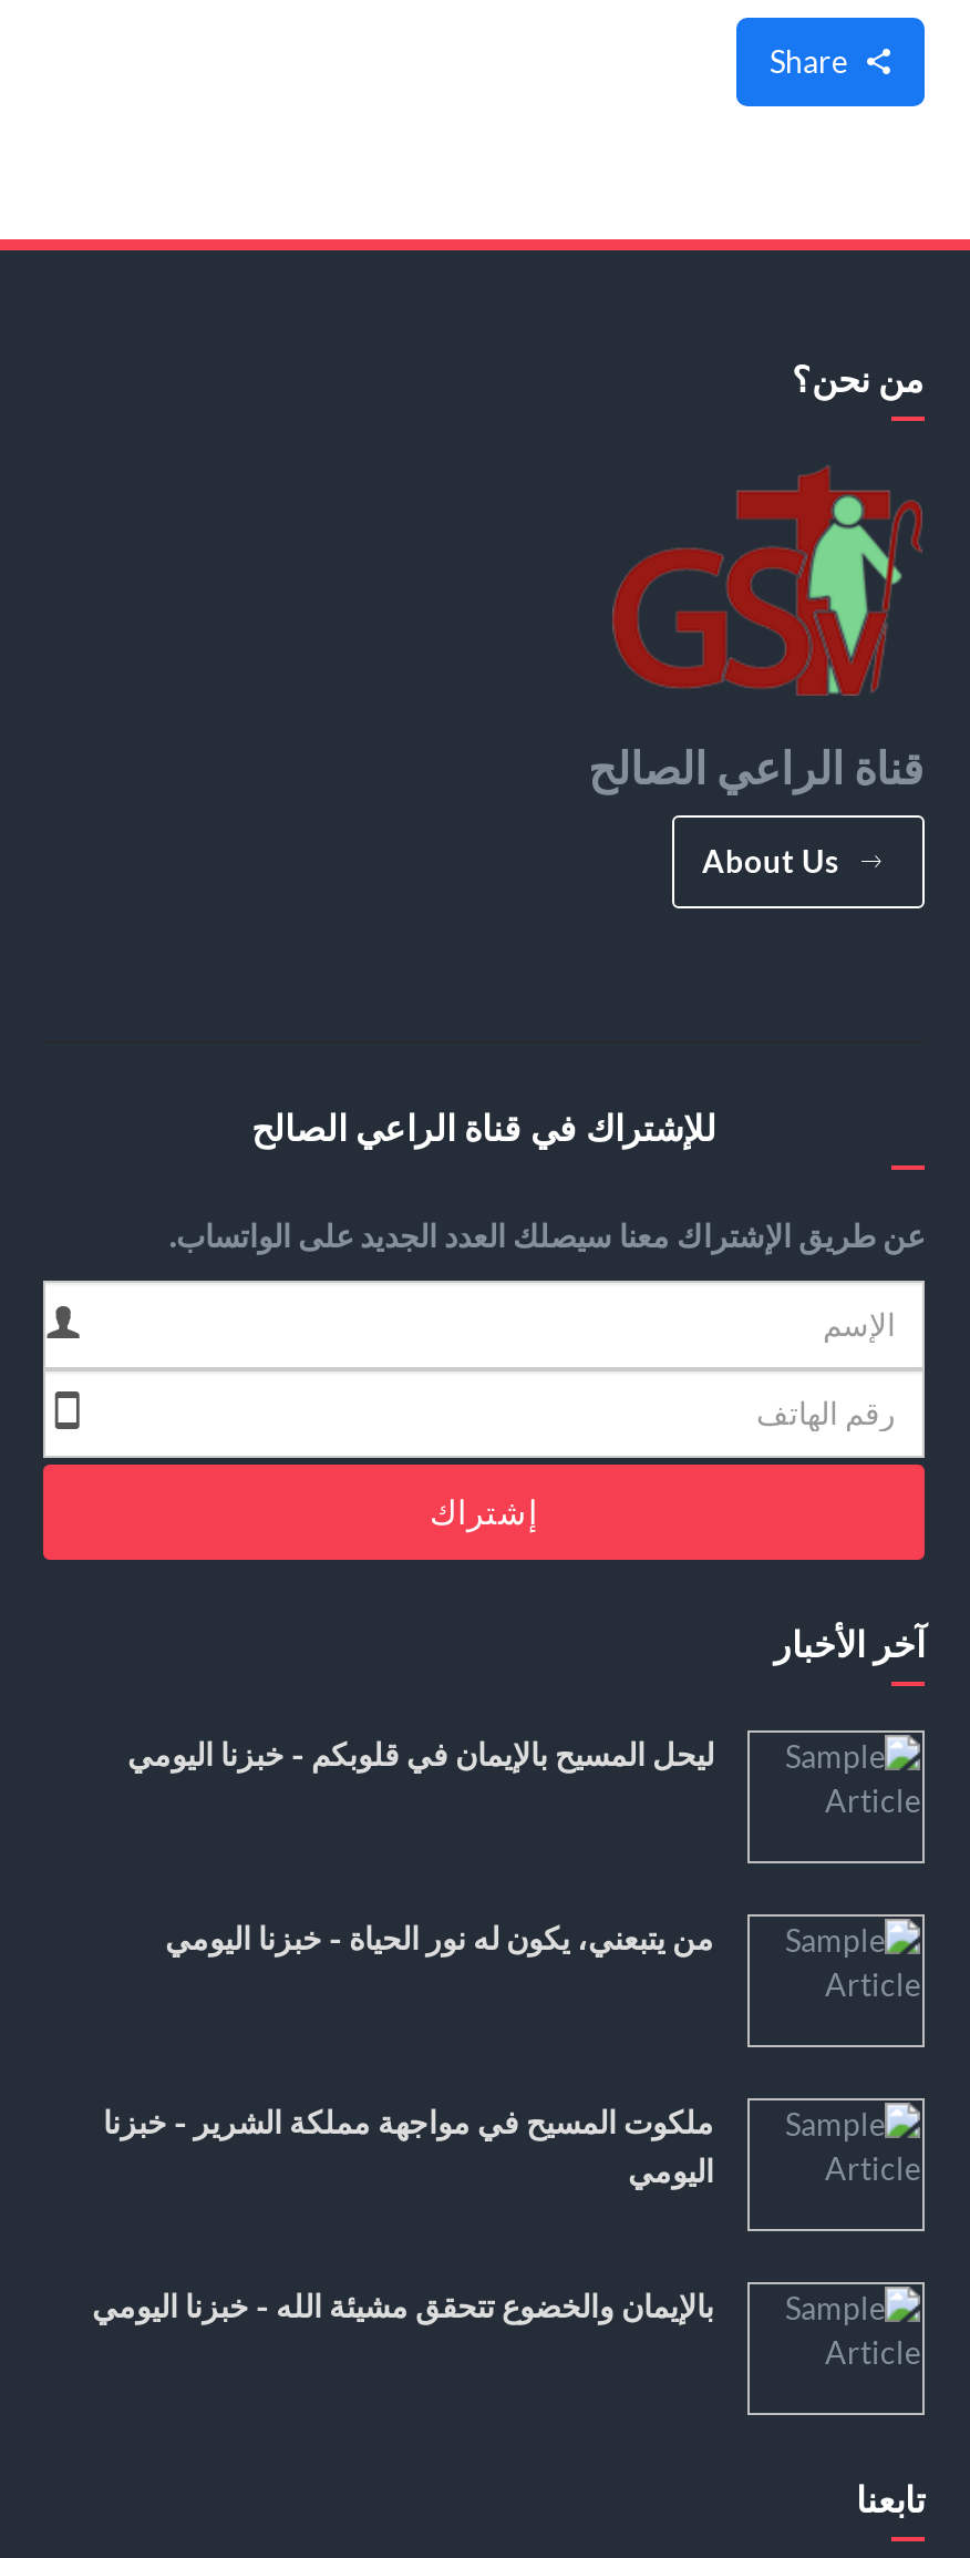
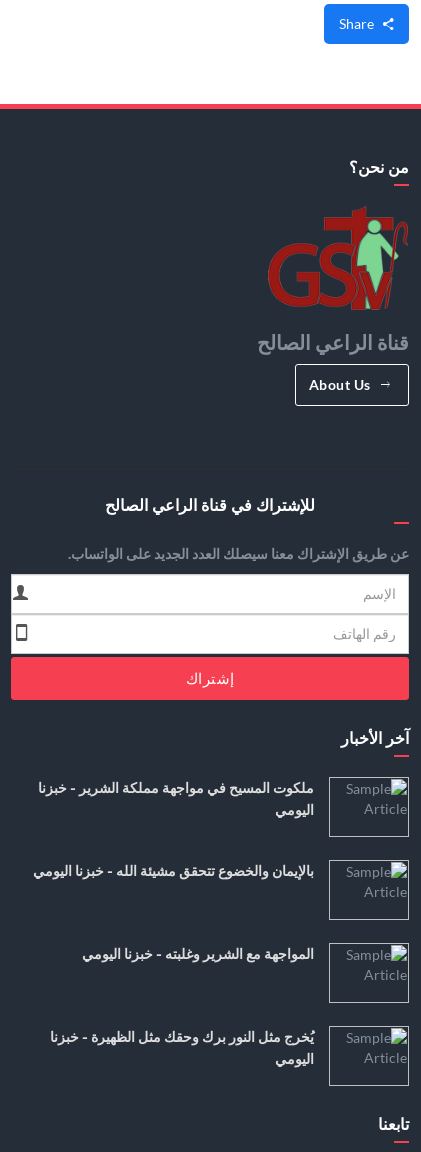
[127,1736,714,1772] ليحل المسيح بالإيمان في قلوبكم - خبزنا اليومي -> none
[165,1920,714,1956] من يتبعني، يكون له نور الحياة - خبزنا اليومي -> none
moved [92,2104,714,2324] -> [33,780,314,879]: ملكوت المسيح في مواجهة مملكة الشرير - خبزنا | اليومي | بالإيمان والخضوع تتحقق مشيئة الله - خبزنا اليومي
moved [832,2289,920,2369] -> [367,863,407,899]: [image]
none -> [50,1029,314,1067] يُخرج مثل النور برك وحقك مثل الظهيرة - خبزنا | اليومي
none -> [82,946,314,962] المواجهة مع الشرير وغلبته - خبزنا اليومي

